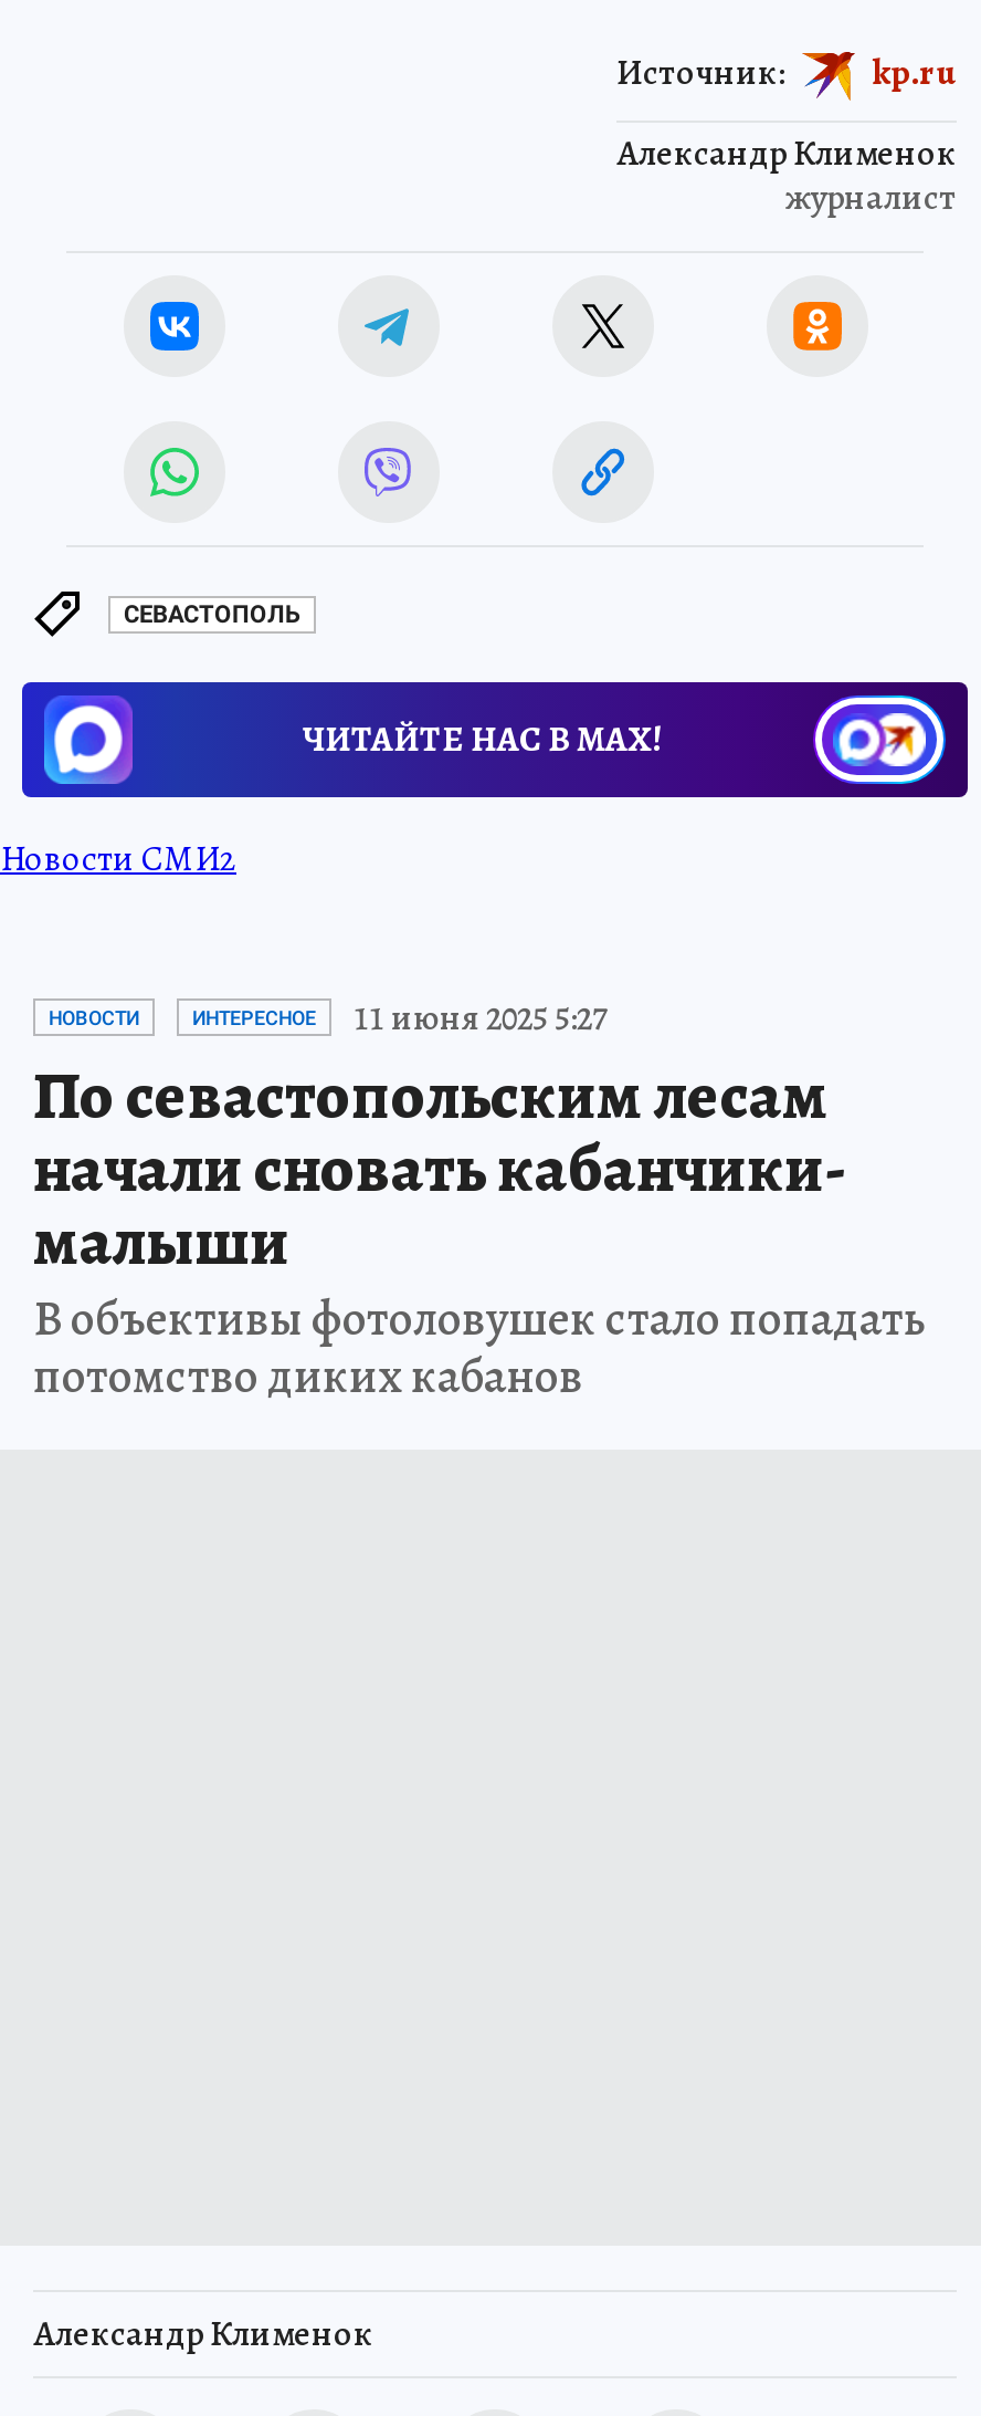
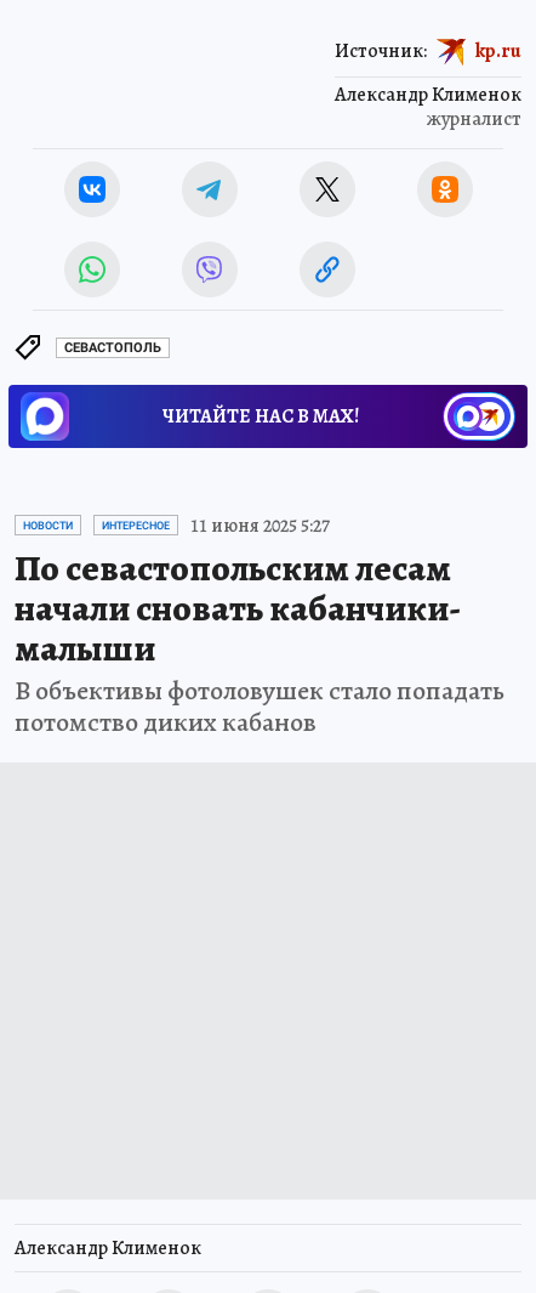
[0,835,236,883] Новости СМИ2 -> none

